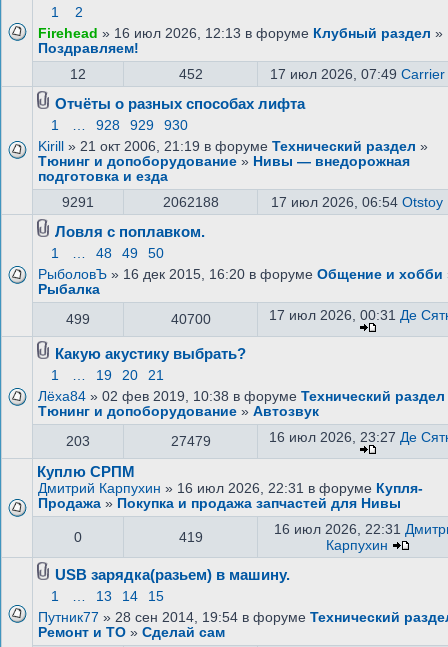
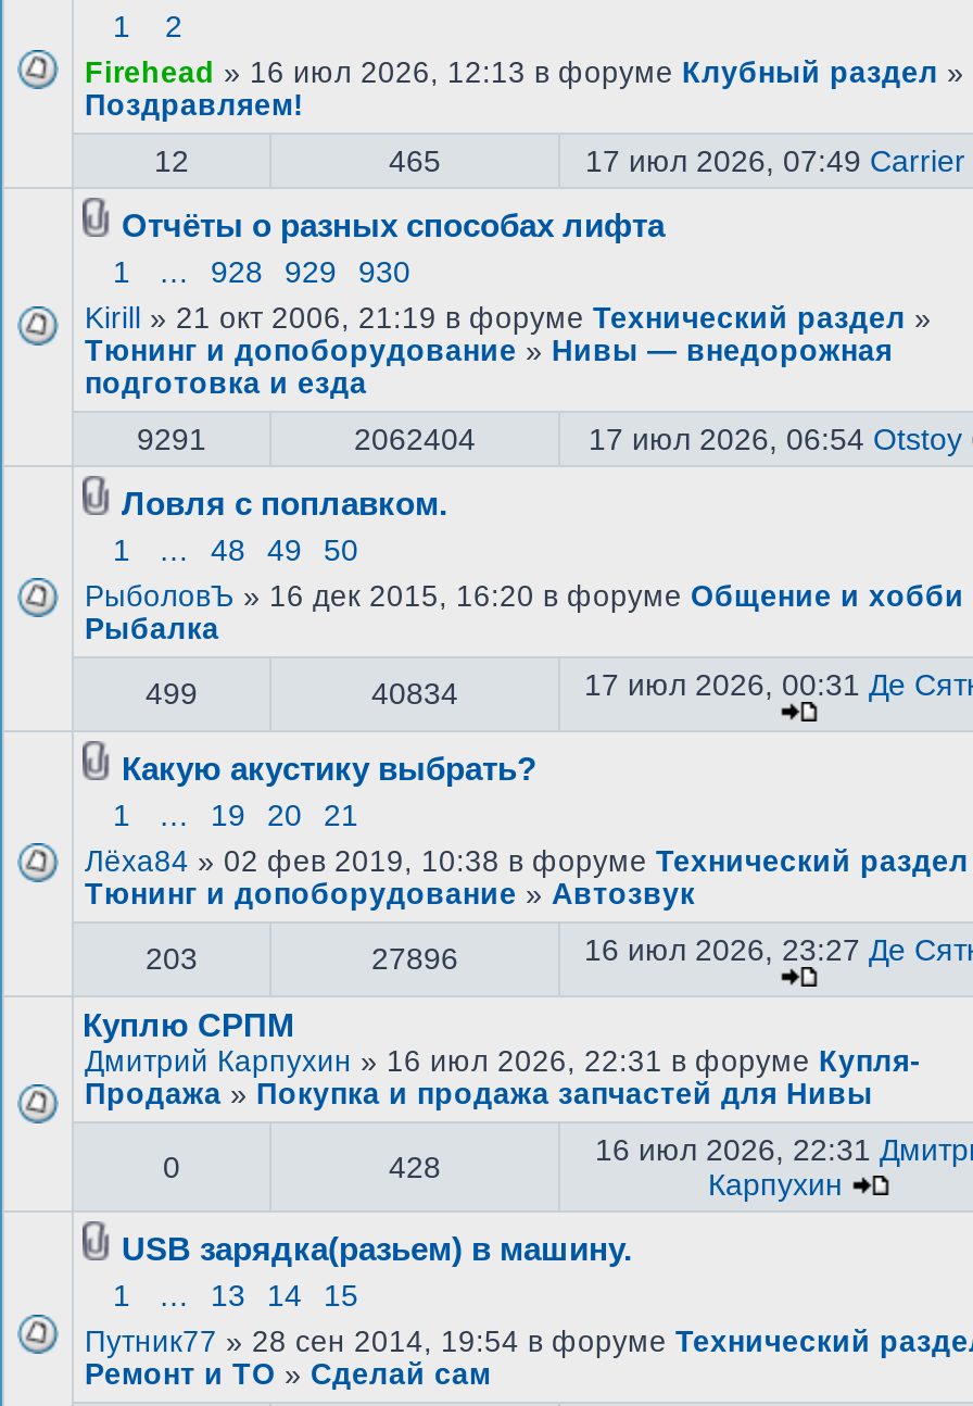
[178,66,202,82] 452 -> [389,143,441,178] 465
[162,194,218,210] 2062188 -> [354,422,476,456] 2062404
[170,311,210,327] 40700 -> [371,676,458,711] 40834
[170,433,210,449] 27479 -> [371,941,458,976] 27896
[178,529,202,545] 419 -> [389,1150,441,1184] 428

